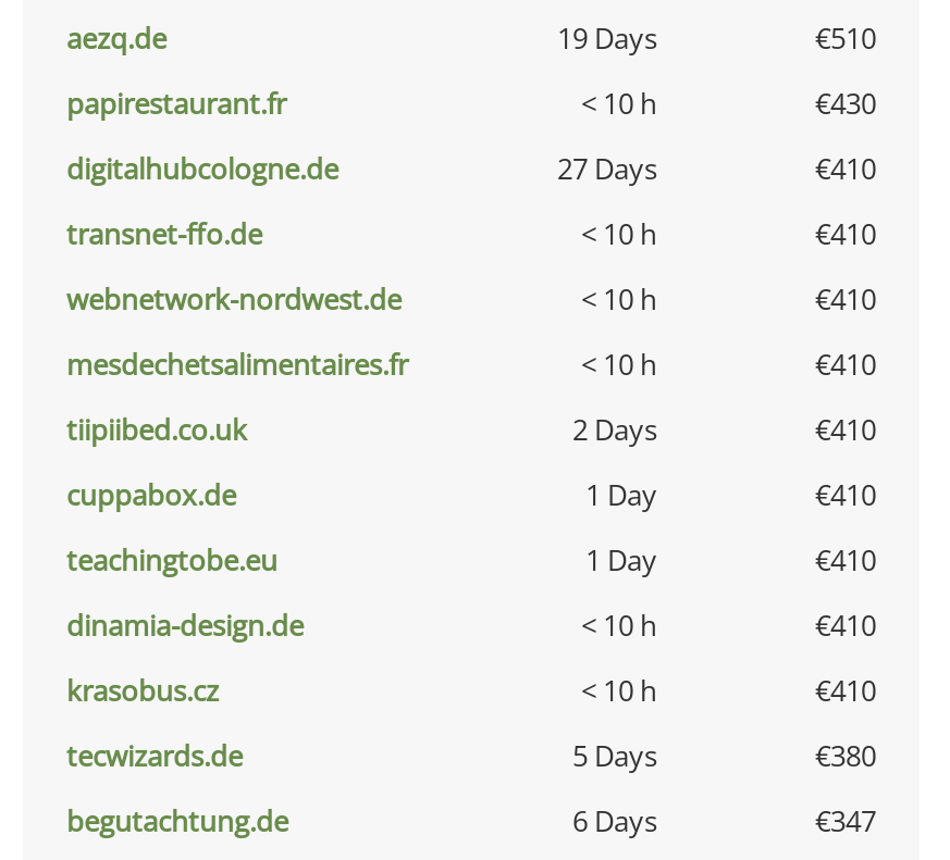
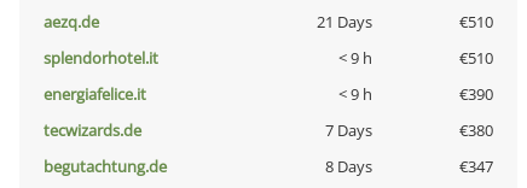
[557,18,657,58] 19 Days -> [316,11,372,33] 21 Days
[66,84,876,710] papirestaurant.fr | < 10 h | €430 | digitalhubcologne.de | 27 Days | €410 | transnet-ffo.de | < 10 h | €410 | webnetwork-nordwest.de | < 10 h | €410 | mesdechetsalimentaires.fr | < 10 h | €410 | tiipiibed.co.uk | 2 Days | €410 | cuppabox.de | 1 Day | €410 | teachingtobe.eu | 1 Day | €410 | dinamia-design.de | < 10 h | €410 | krasobus.cz | < 10 h | €410 -> [44,47,493,105] splendorhotel.it | < 9 h | €510 | energiafelice.it | < 9 h | €390
[572,736,657,775] 5 Days -> [325,119,372,141] 7 Days
[572,801,657,840] 6 Days -> [325,155,372,177] 8 Days

